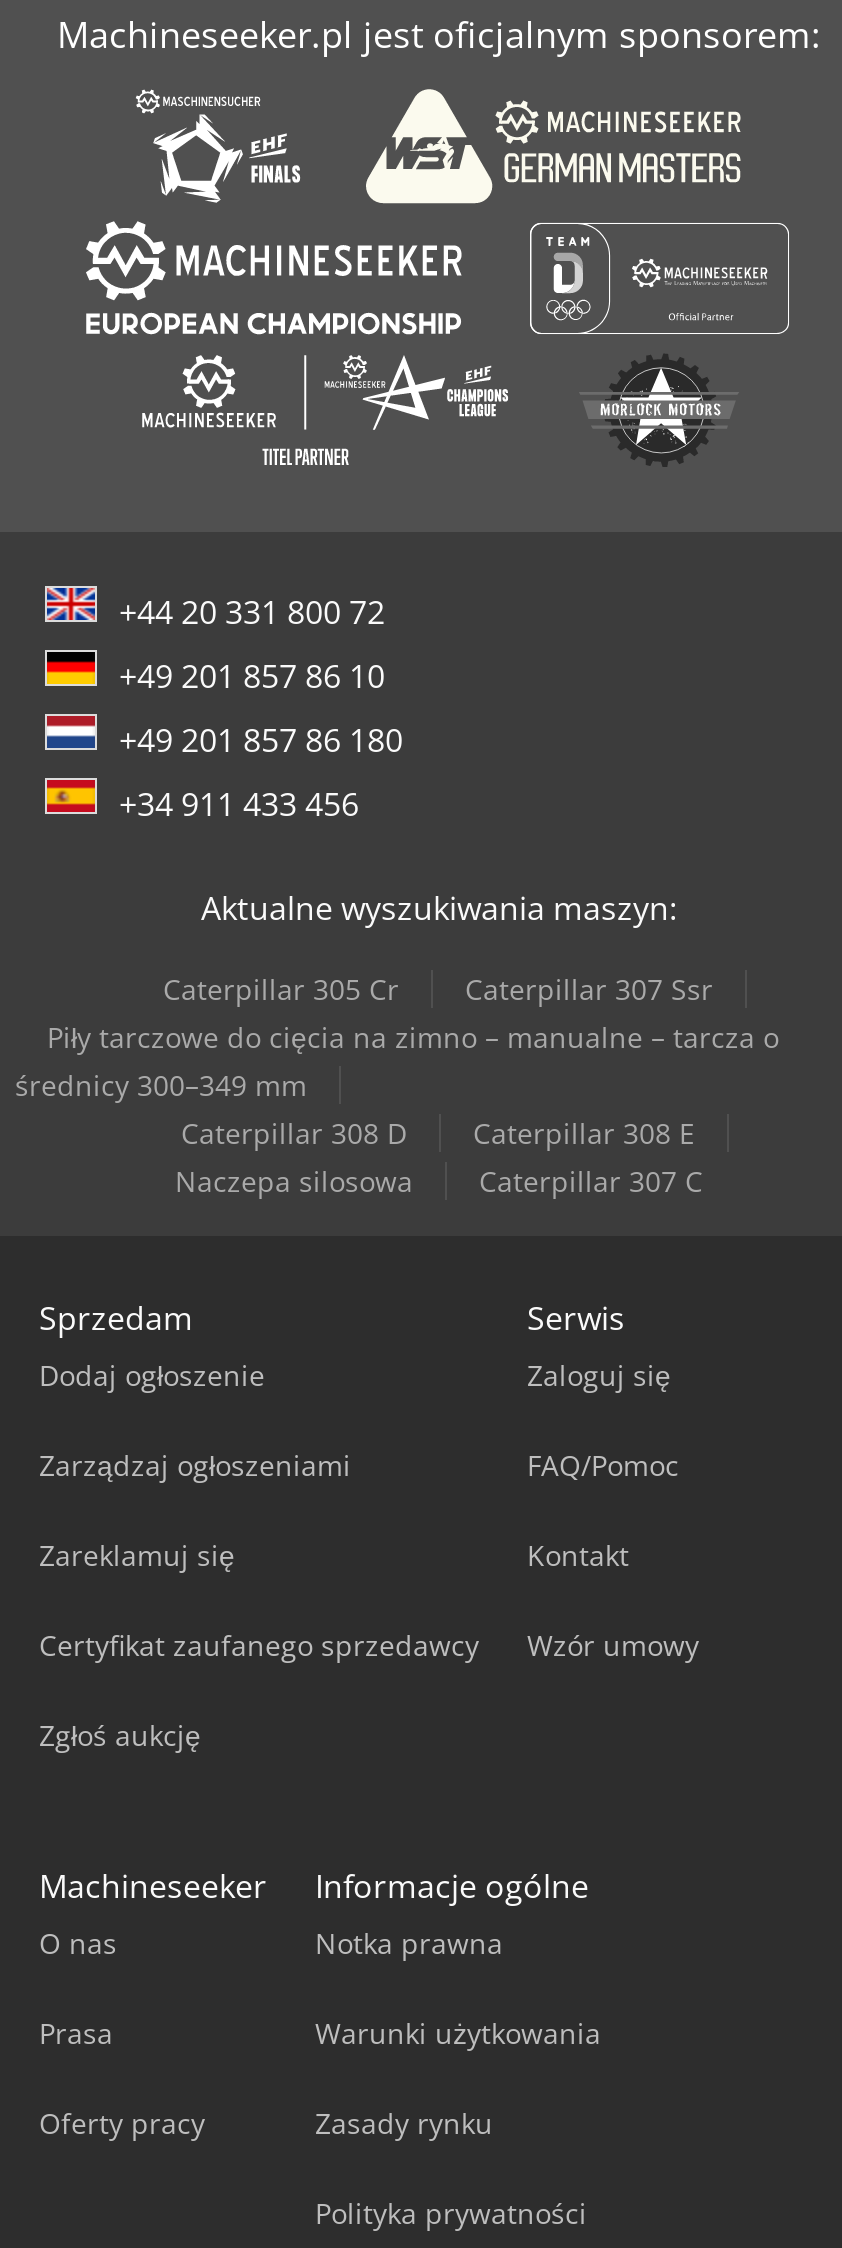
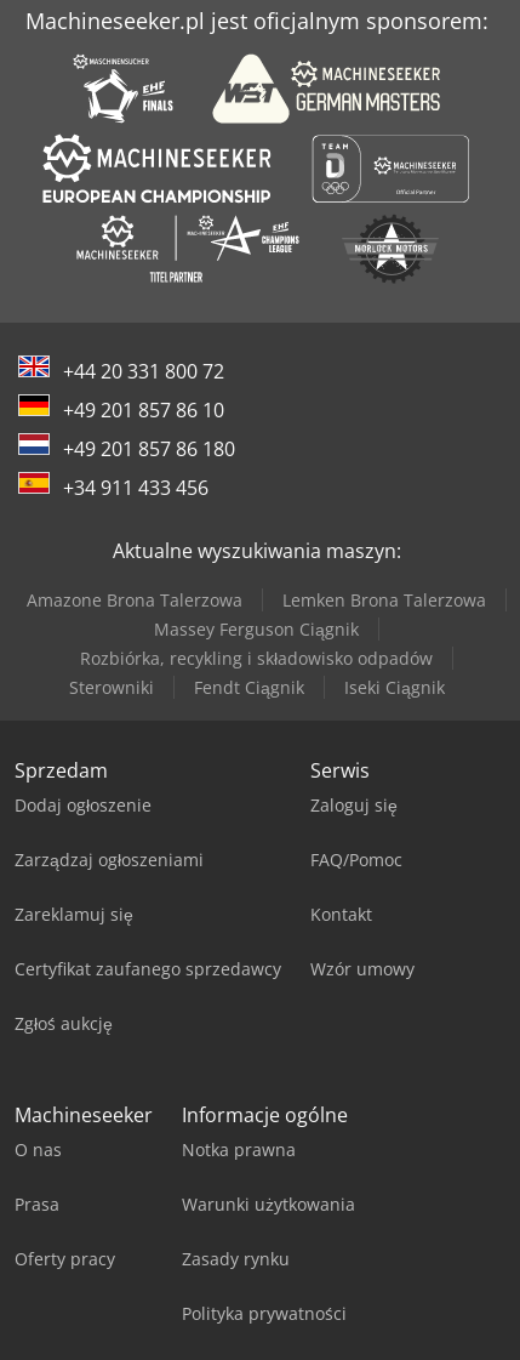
[15,971,779,1201] Caterpillar 305 Cr | Caterpillar 307 Ssr | Piły tarczowe do cięcia na zimno – manualne – tarcza o | średnicy 300–349 mm | Caterpillar 308 D | Caterpillar 308 E | Naczepa silosowa | Caterpillar 307 C -> [27,589,486,699] Amazone Brona Talerzowa | Lemken Brona Talerzowa | Massey Ferguson Ciągnik | Rozbiórka, recykling i składowisko odpadów | Sterowniki | Fendt Ciągnik | Iseki Ciągnik

